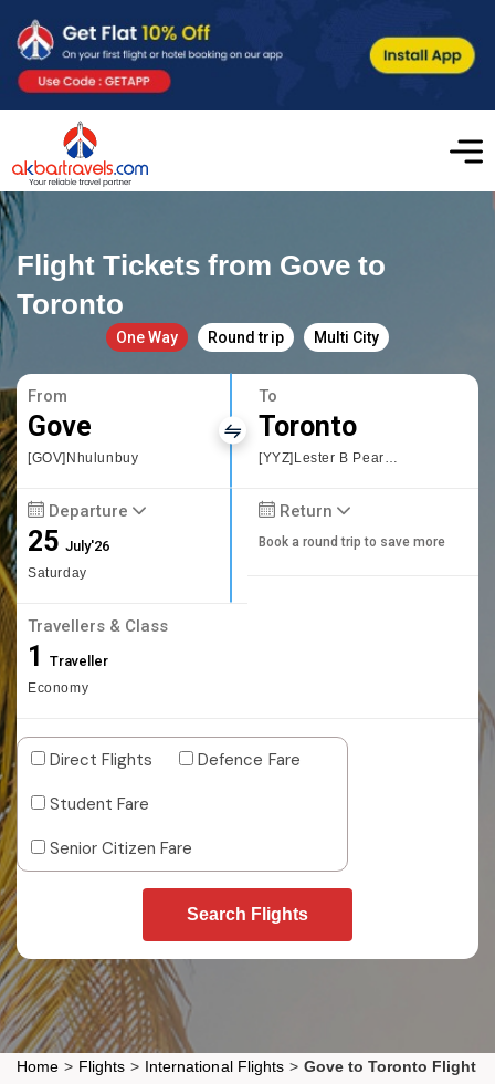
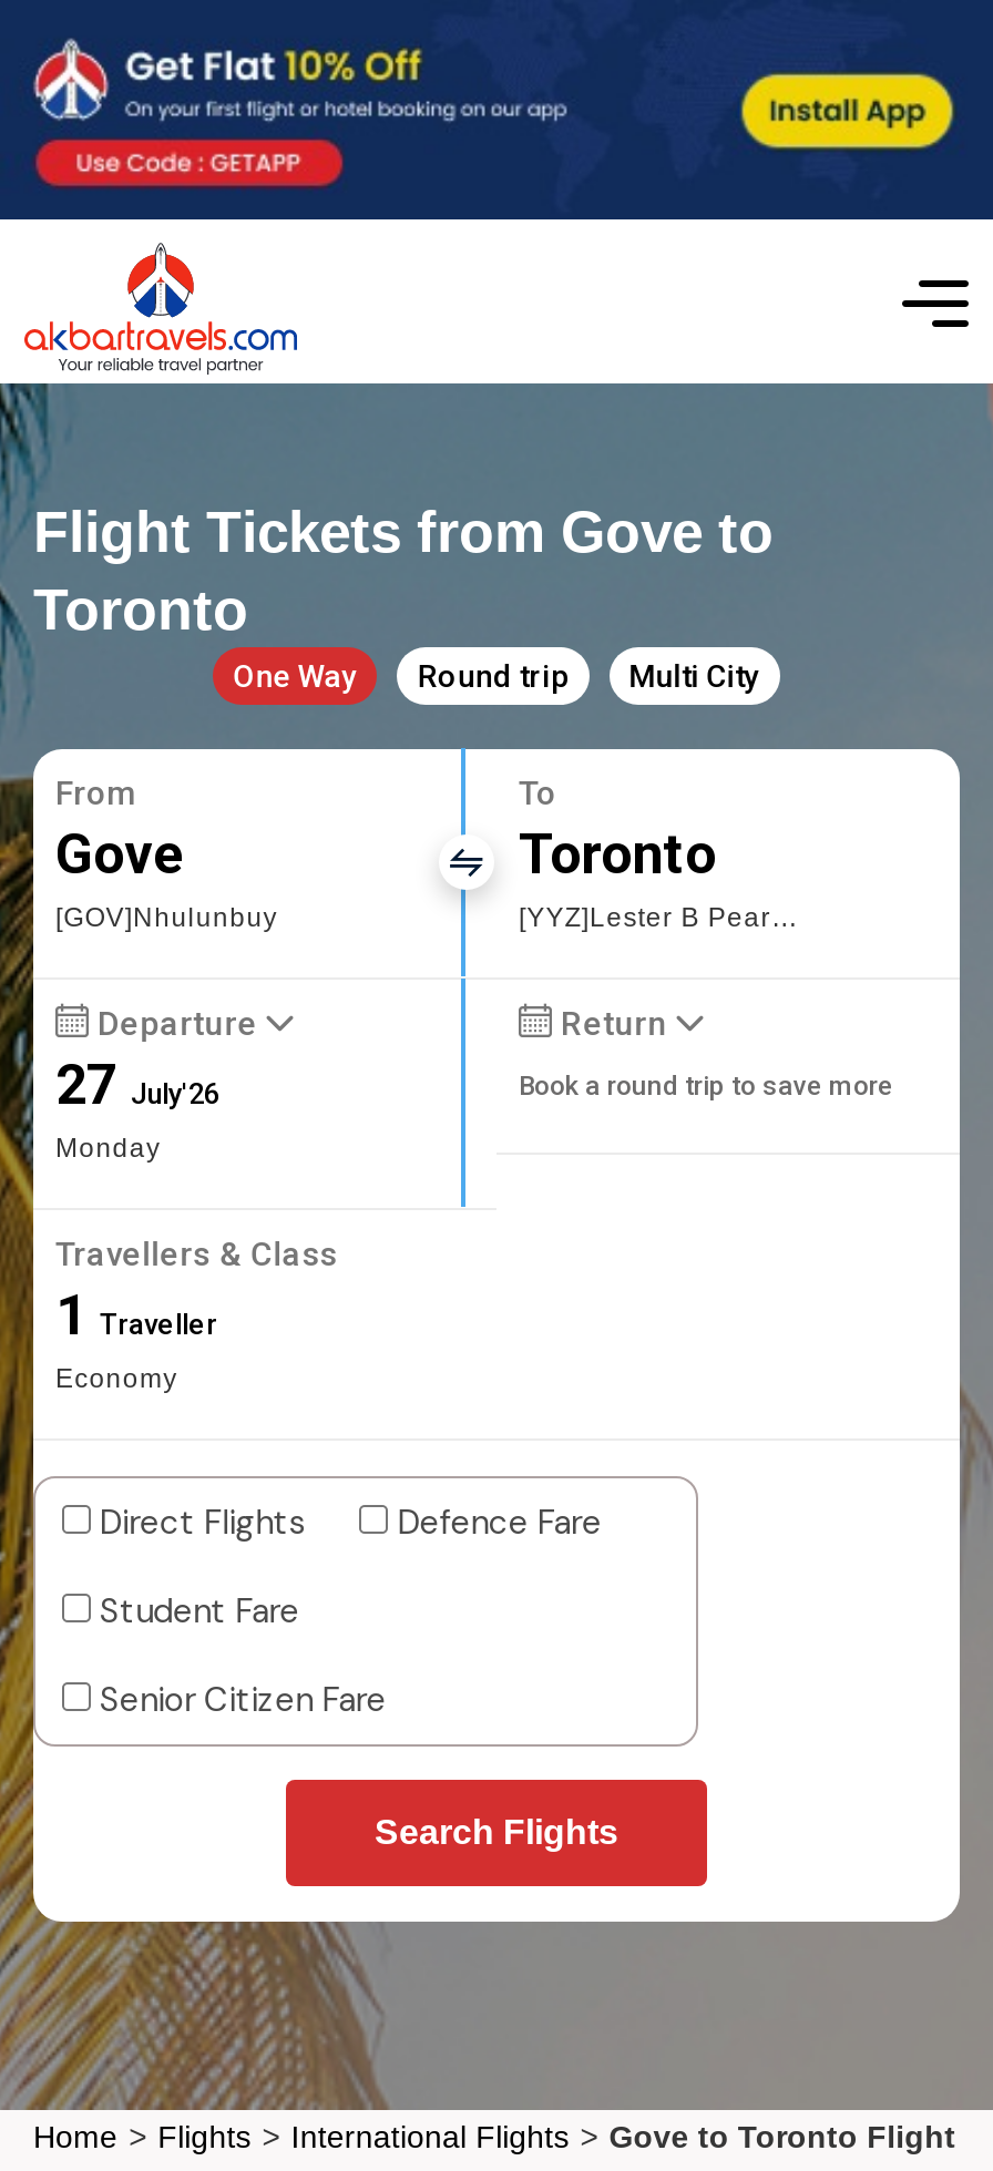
[28,525,109,581] 25 July'26 | Saturday -> [55,1053,219,1163] 27 July'26 | Monday

